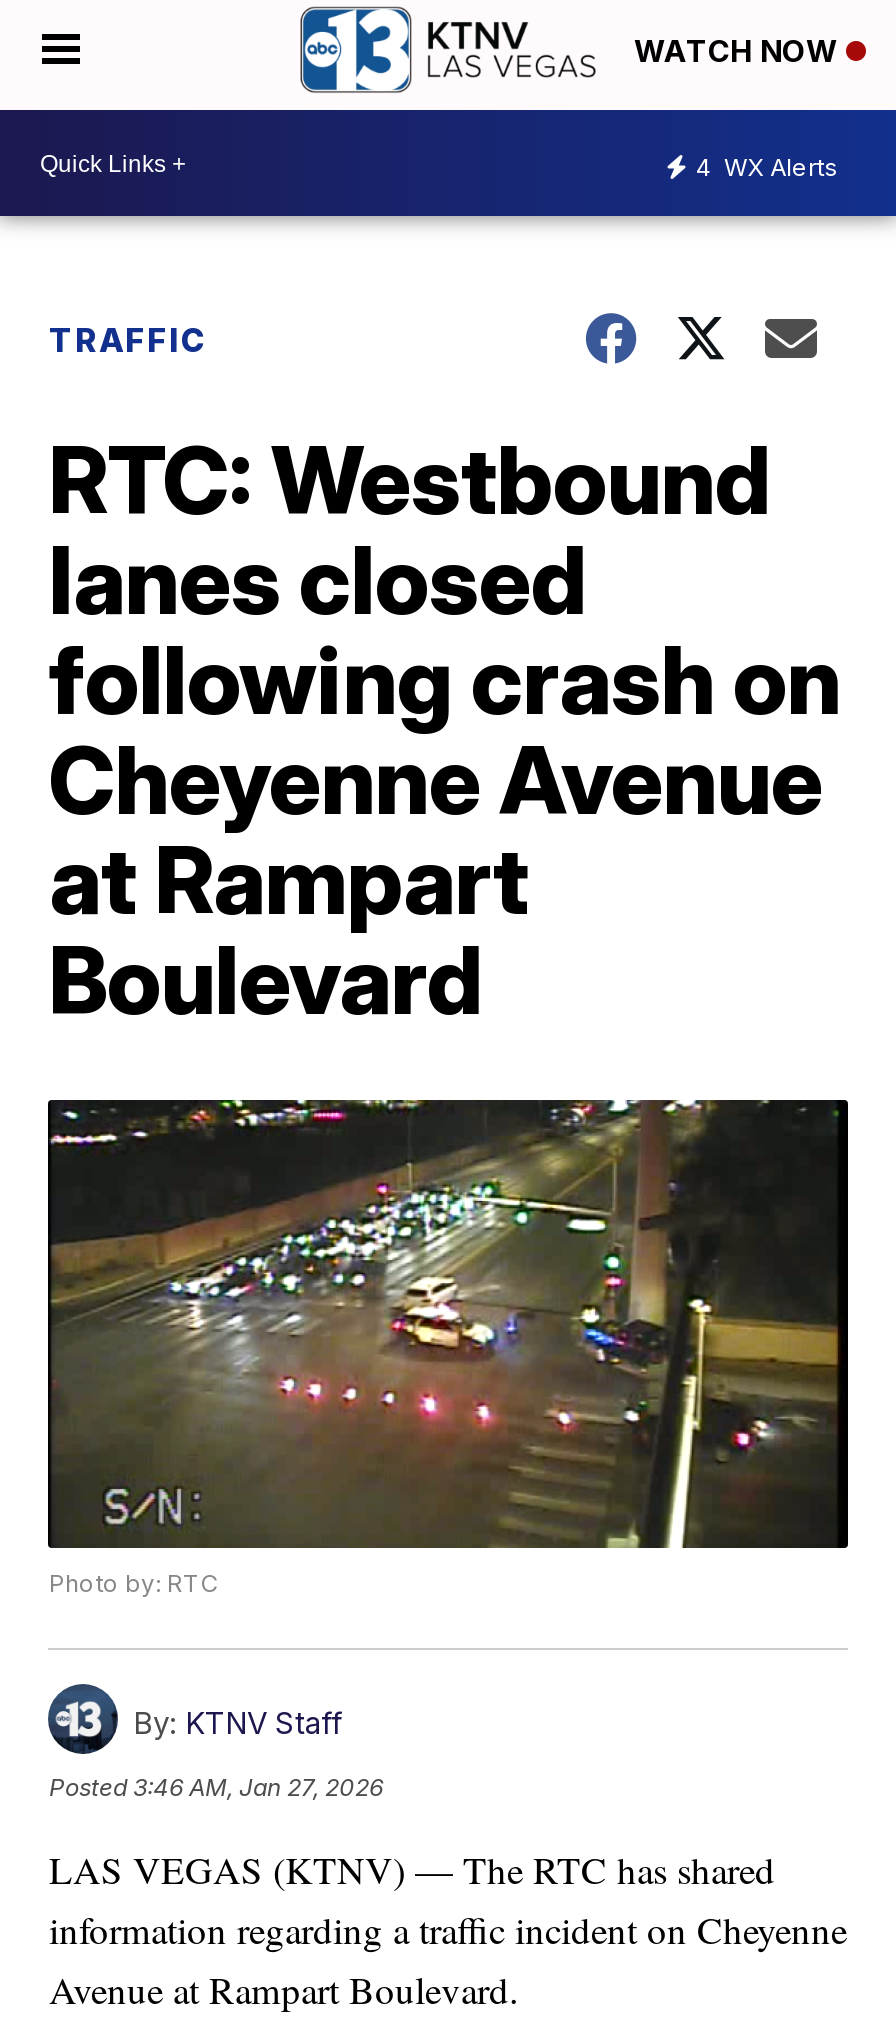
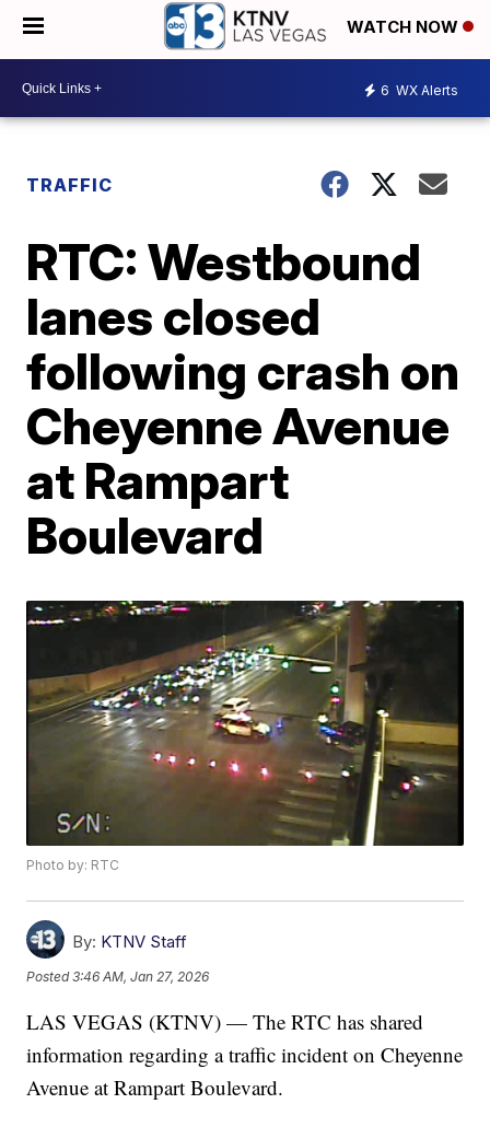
[696,151,838,181] 4 WX Alerts -> [381,82,458,98] 6 WX Alerts

